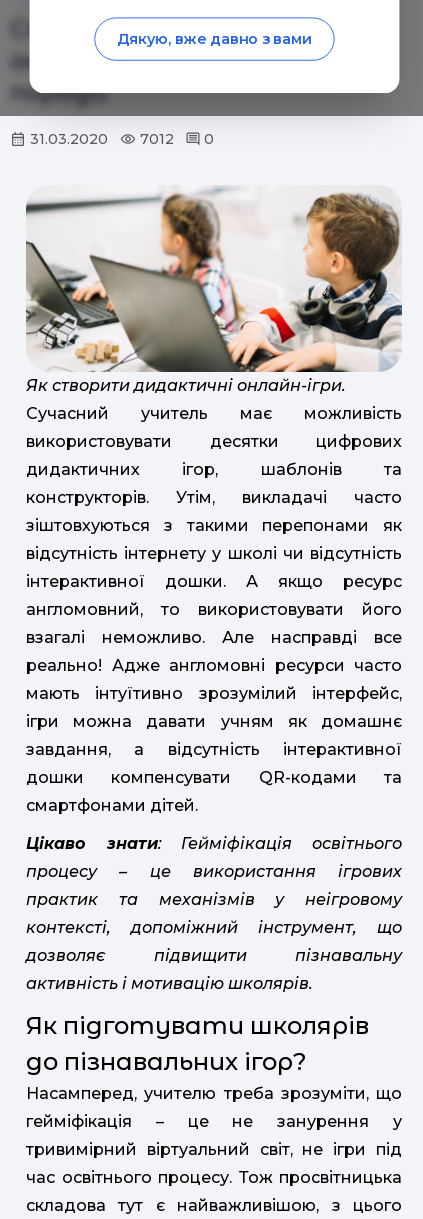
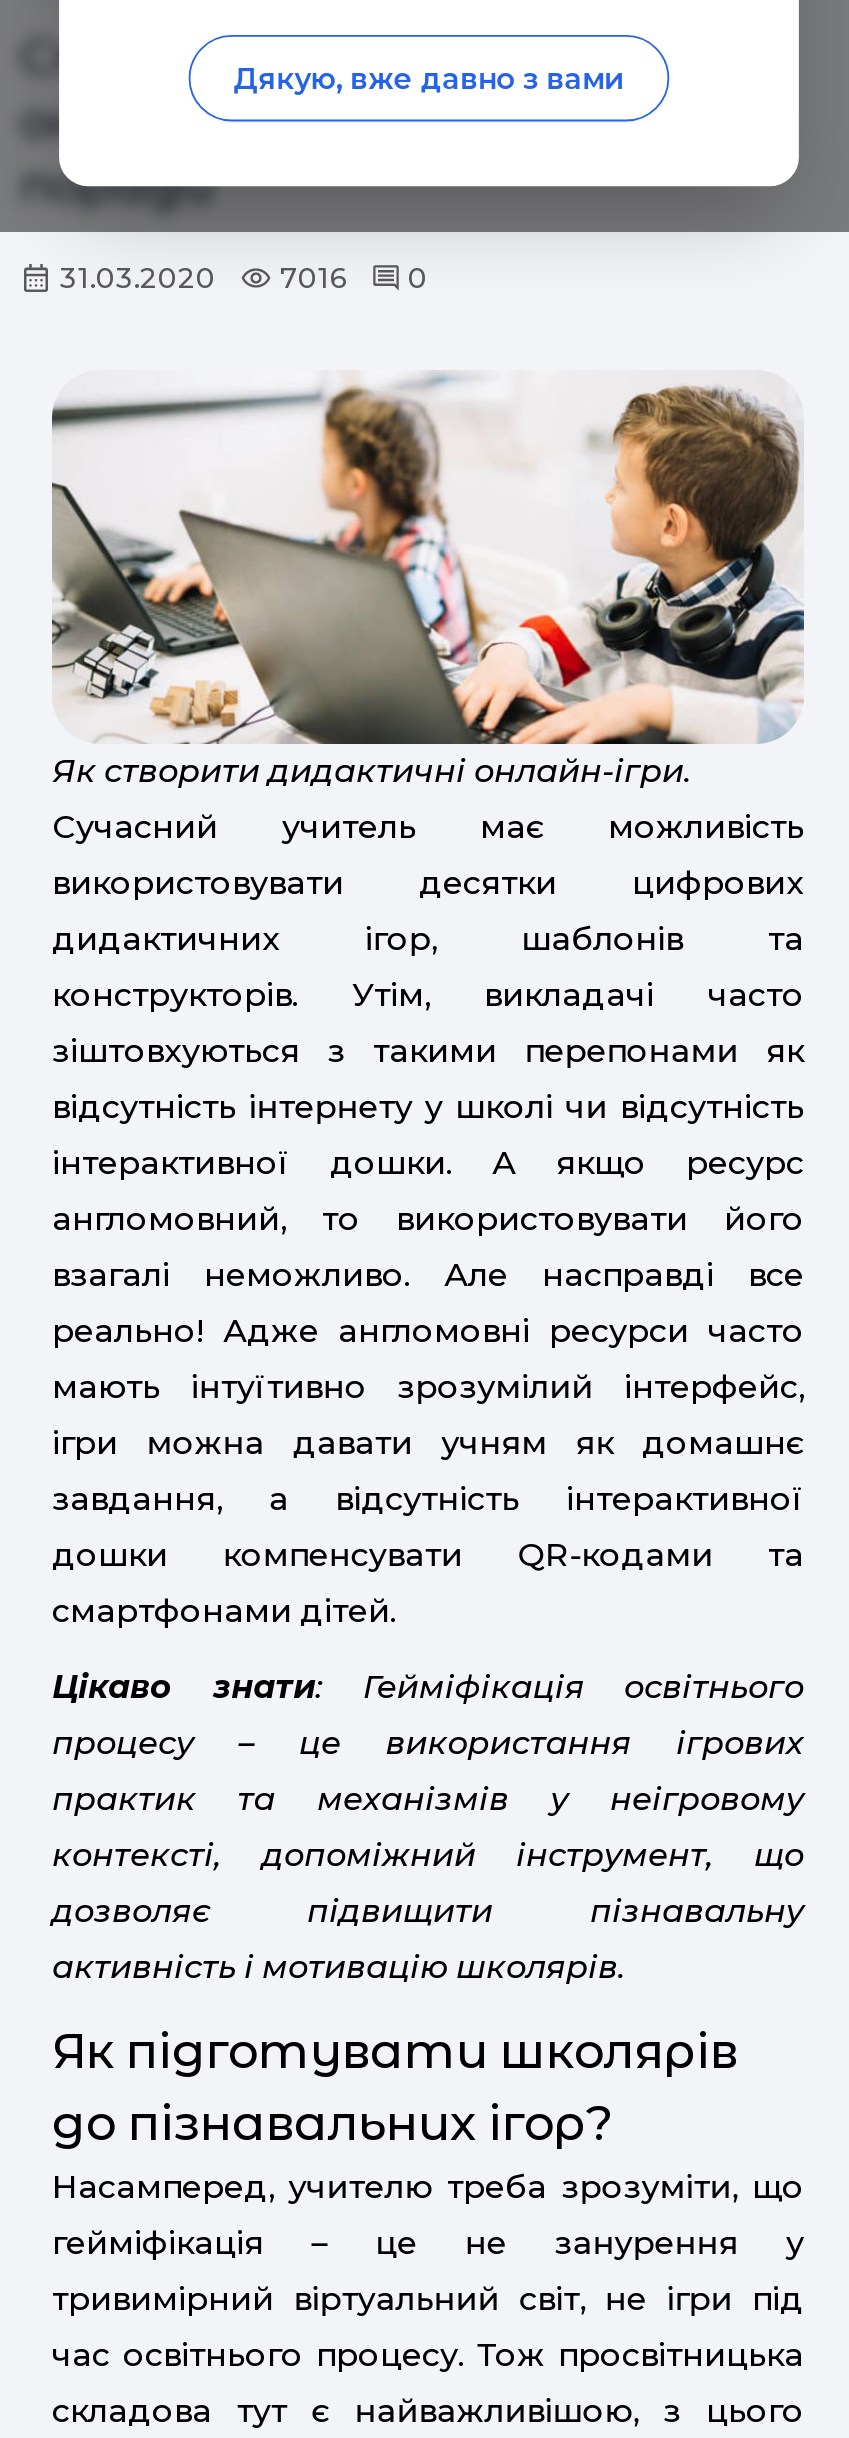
[30,130,214,148] 31.03.2020 7012 0 -> [60,260,428,296] 31.03.2020 7016 0

